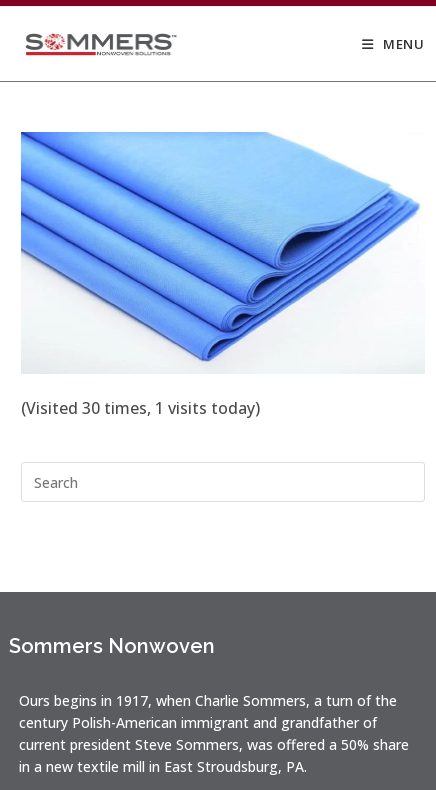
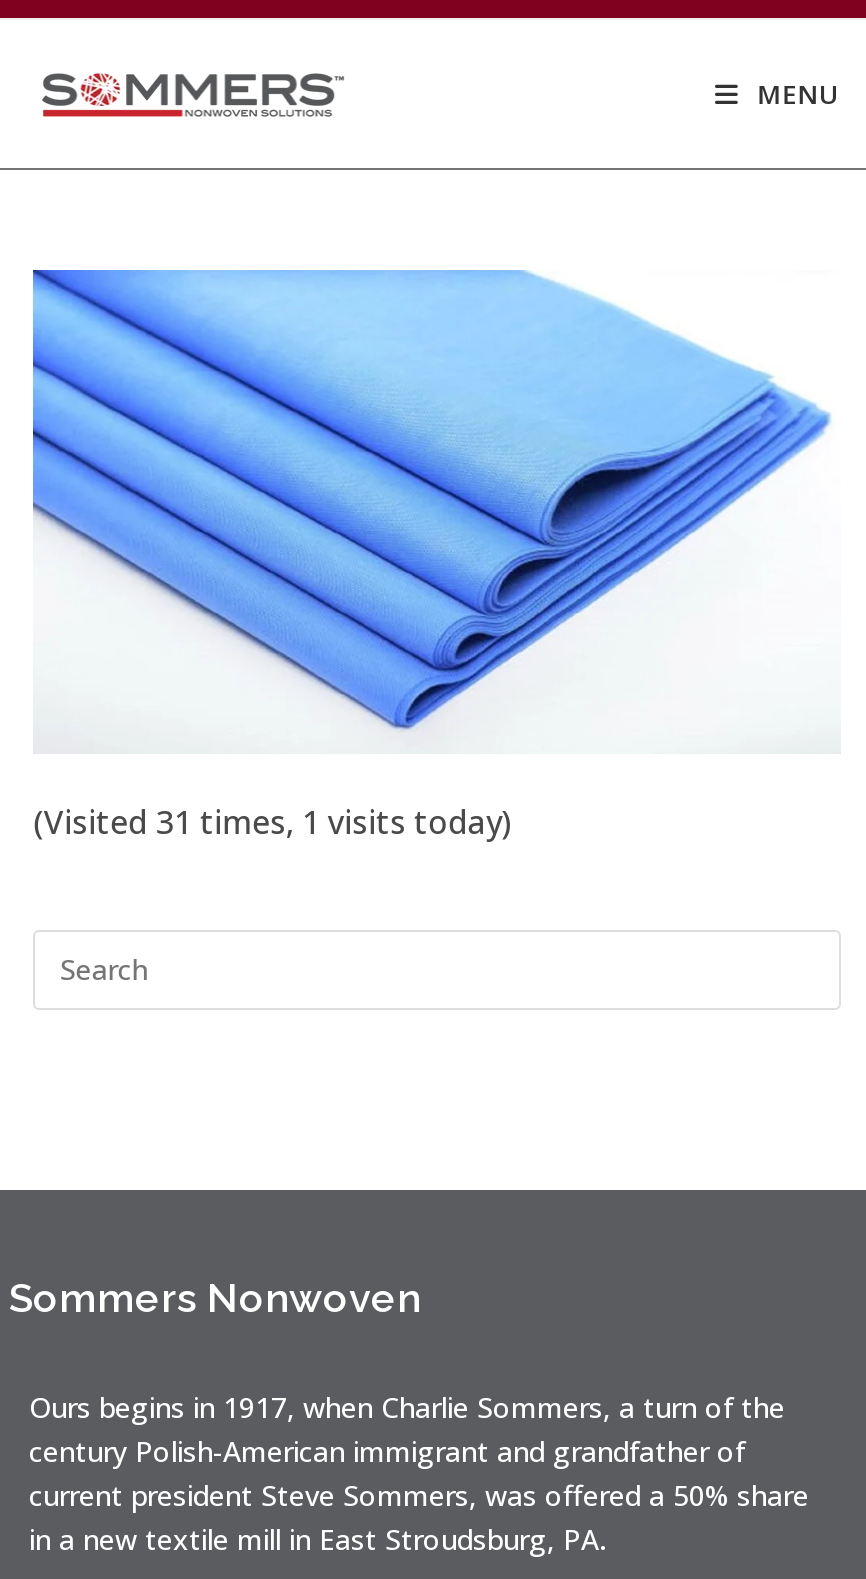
[21,397,260,419] (Visited 30 times, 1 visits today) -> [34,799,512,843] (Visited 31 times, 1 visits today)

